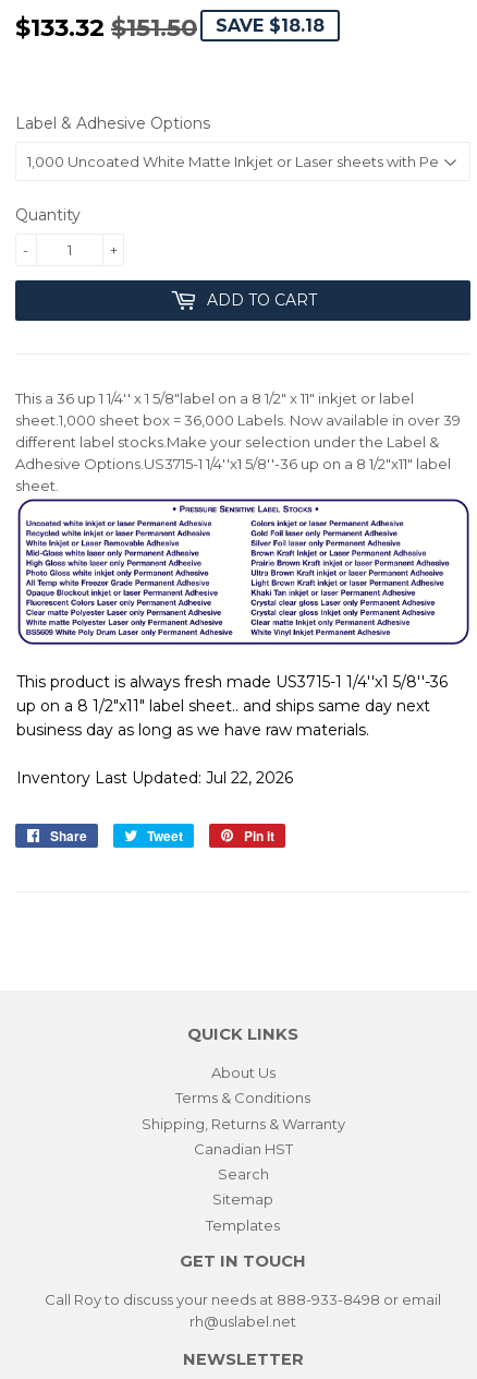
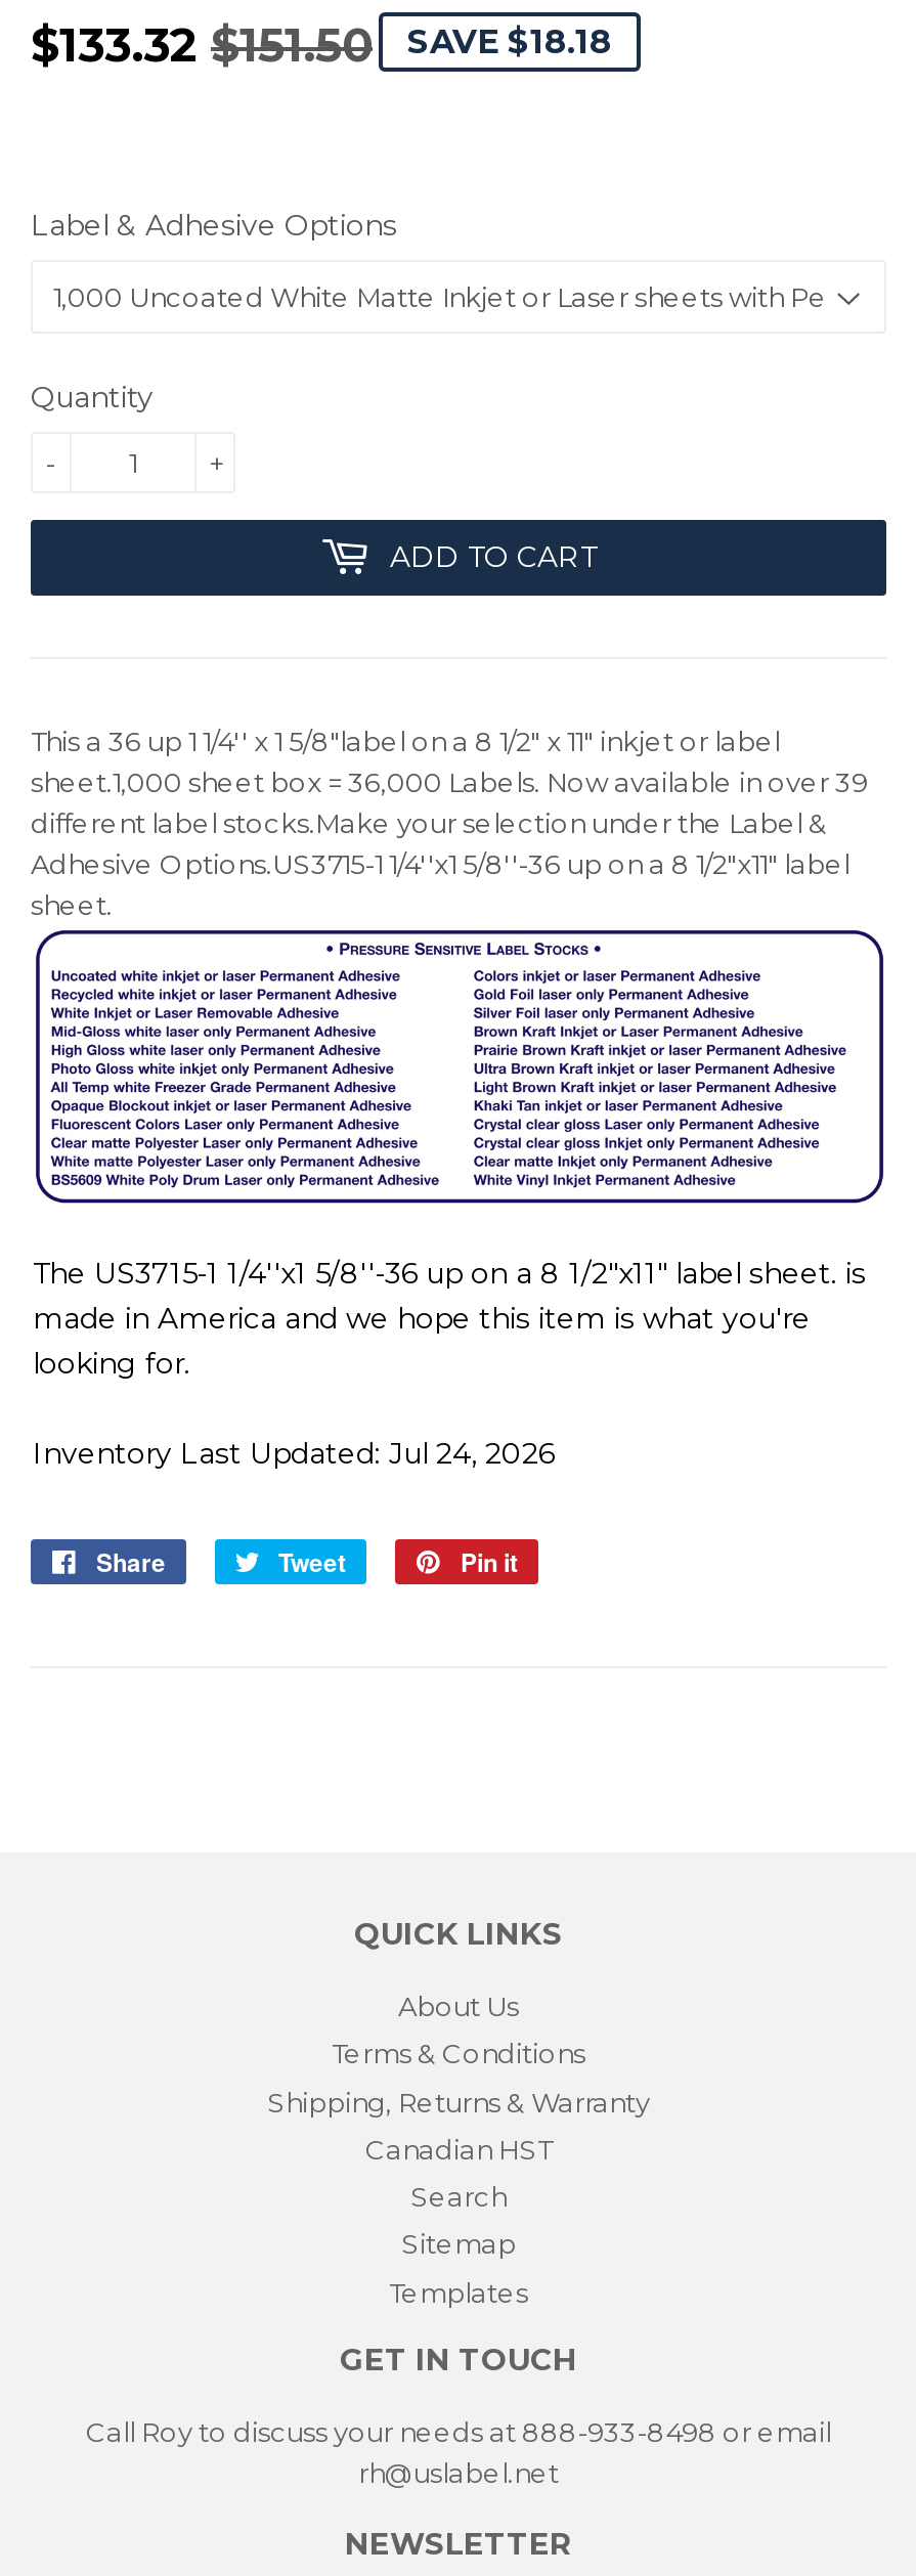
[16,672,448,740] This product is always fresh made US3715-1 1/4''x1 5/8''-36 | up on a 8 1/2"x11" label sheet.. and ships same day next | business day as long as we have raw materials. -> [33,1255,866,1382] The US3715-1 1/4''x1 5/8''-36 up on a 8 1/2"x11" label sheet. is | made in America and we hope this item is what you're | looking for.
[16,768,293,788] Inventory Last Updated: Jul 22, 2026 -> [33,1435,555,1472] Inventory Last Updated: Jul 24, 2026

